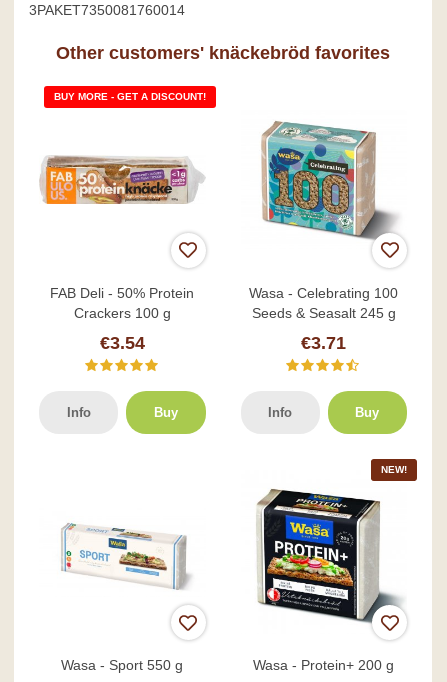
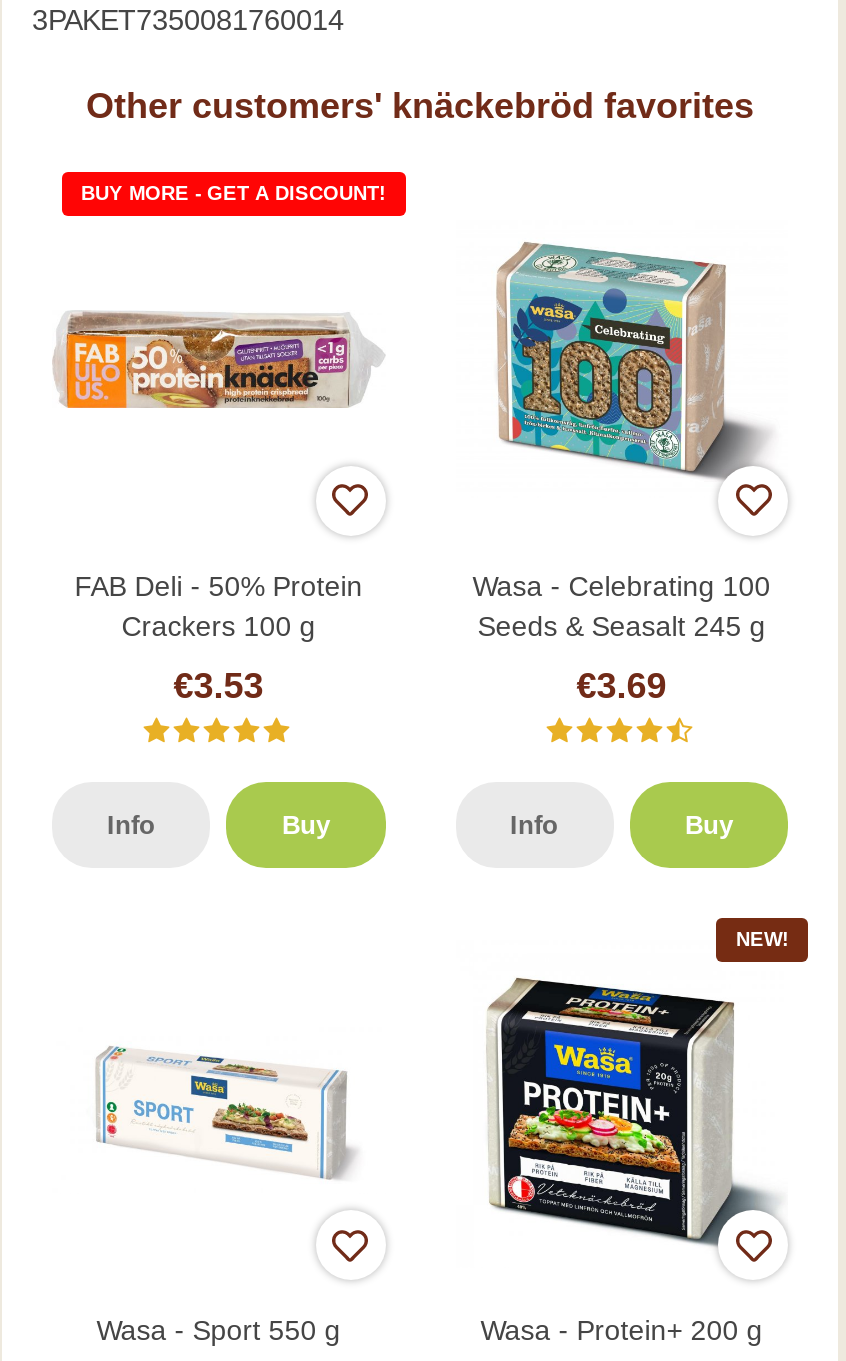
[100,333,145,353] €3.54 -> [174,666,264,706] €3.53
[301,333,346,353] €3.71 -> [576,666,666,706] €3.69

